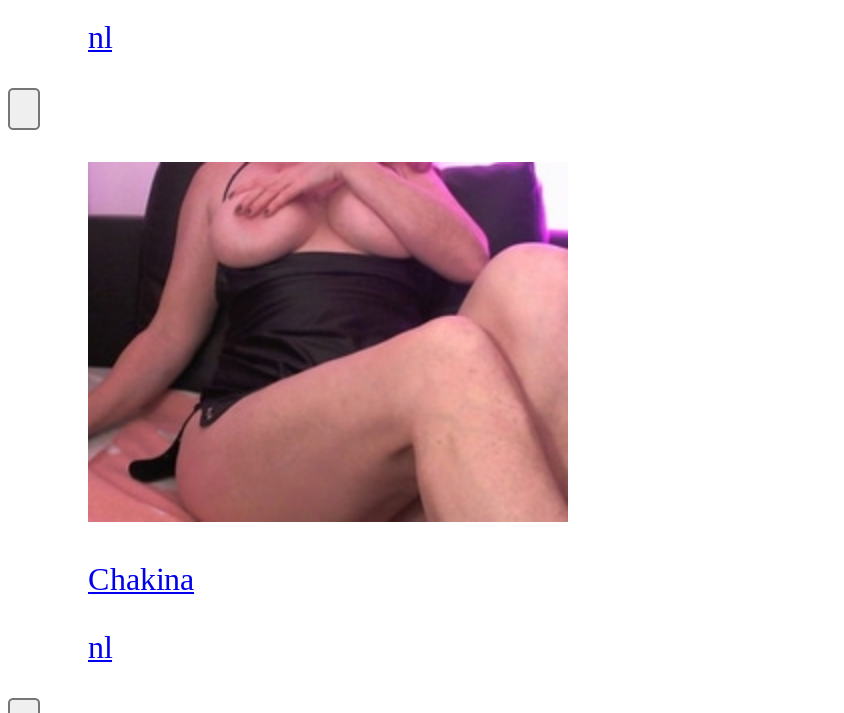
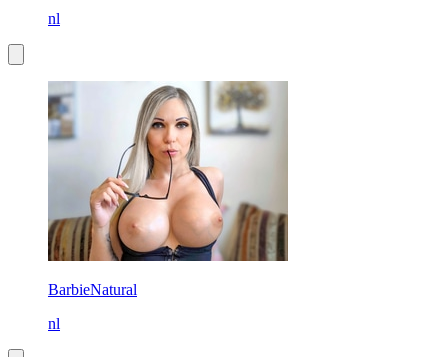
[86,160,570,596] [image] | Chakina -> [47,80,288,298] [image] | BarbieNatural

